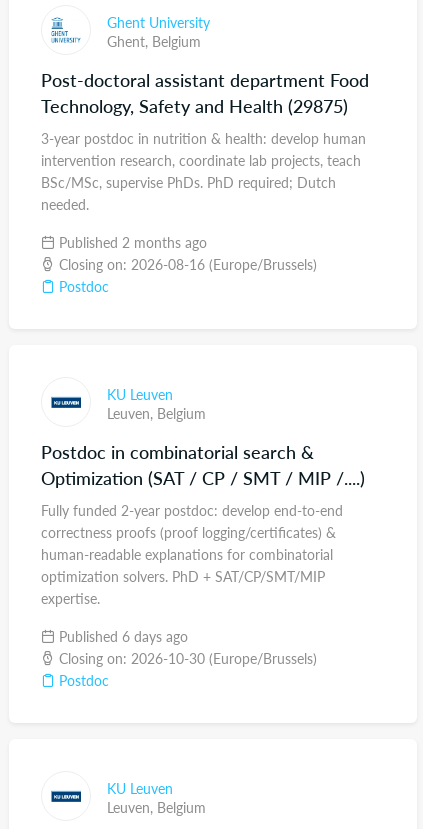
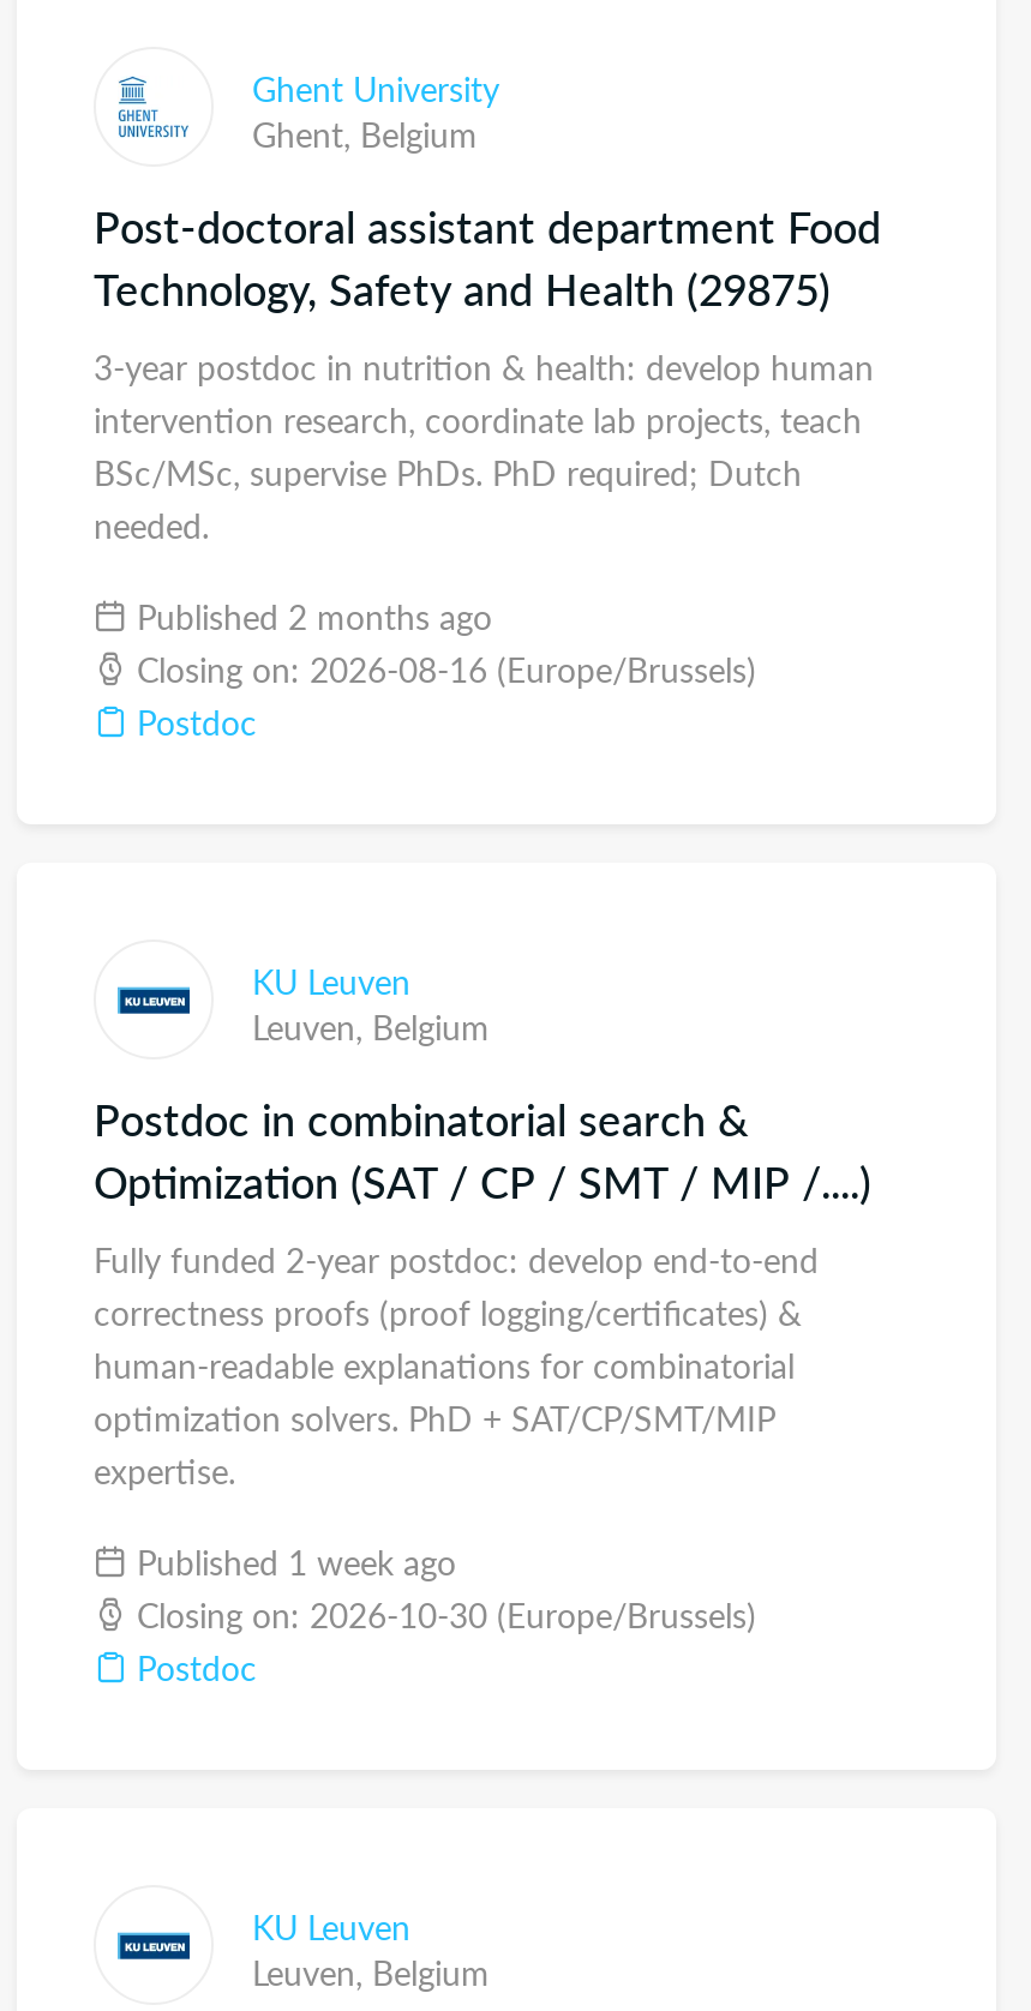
[55,626,188,646] Published 6 days ago -> [127,1537,456,1585] Published 1 week ago

